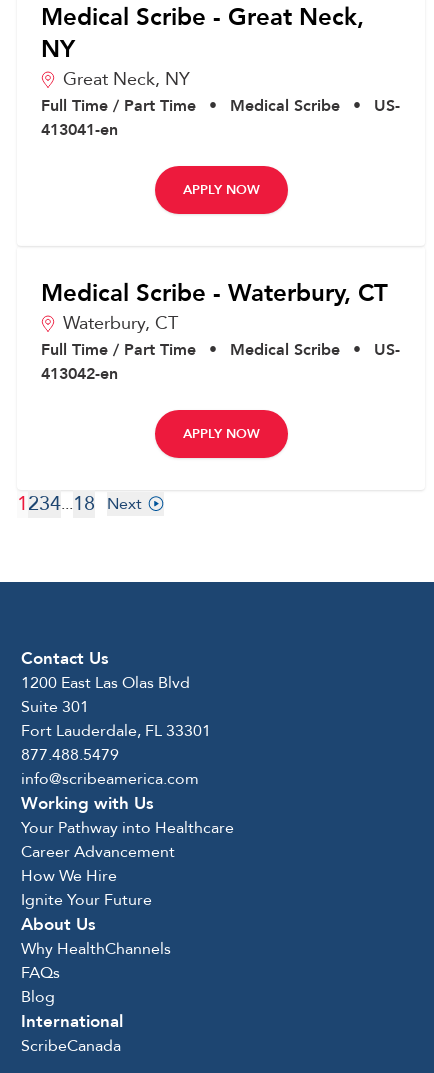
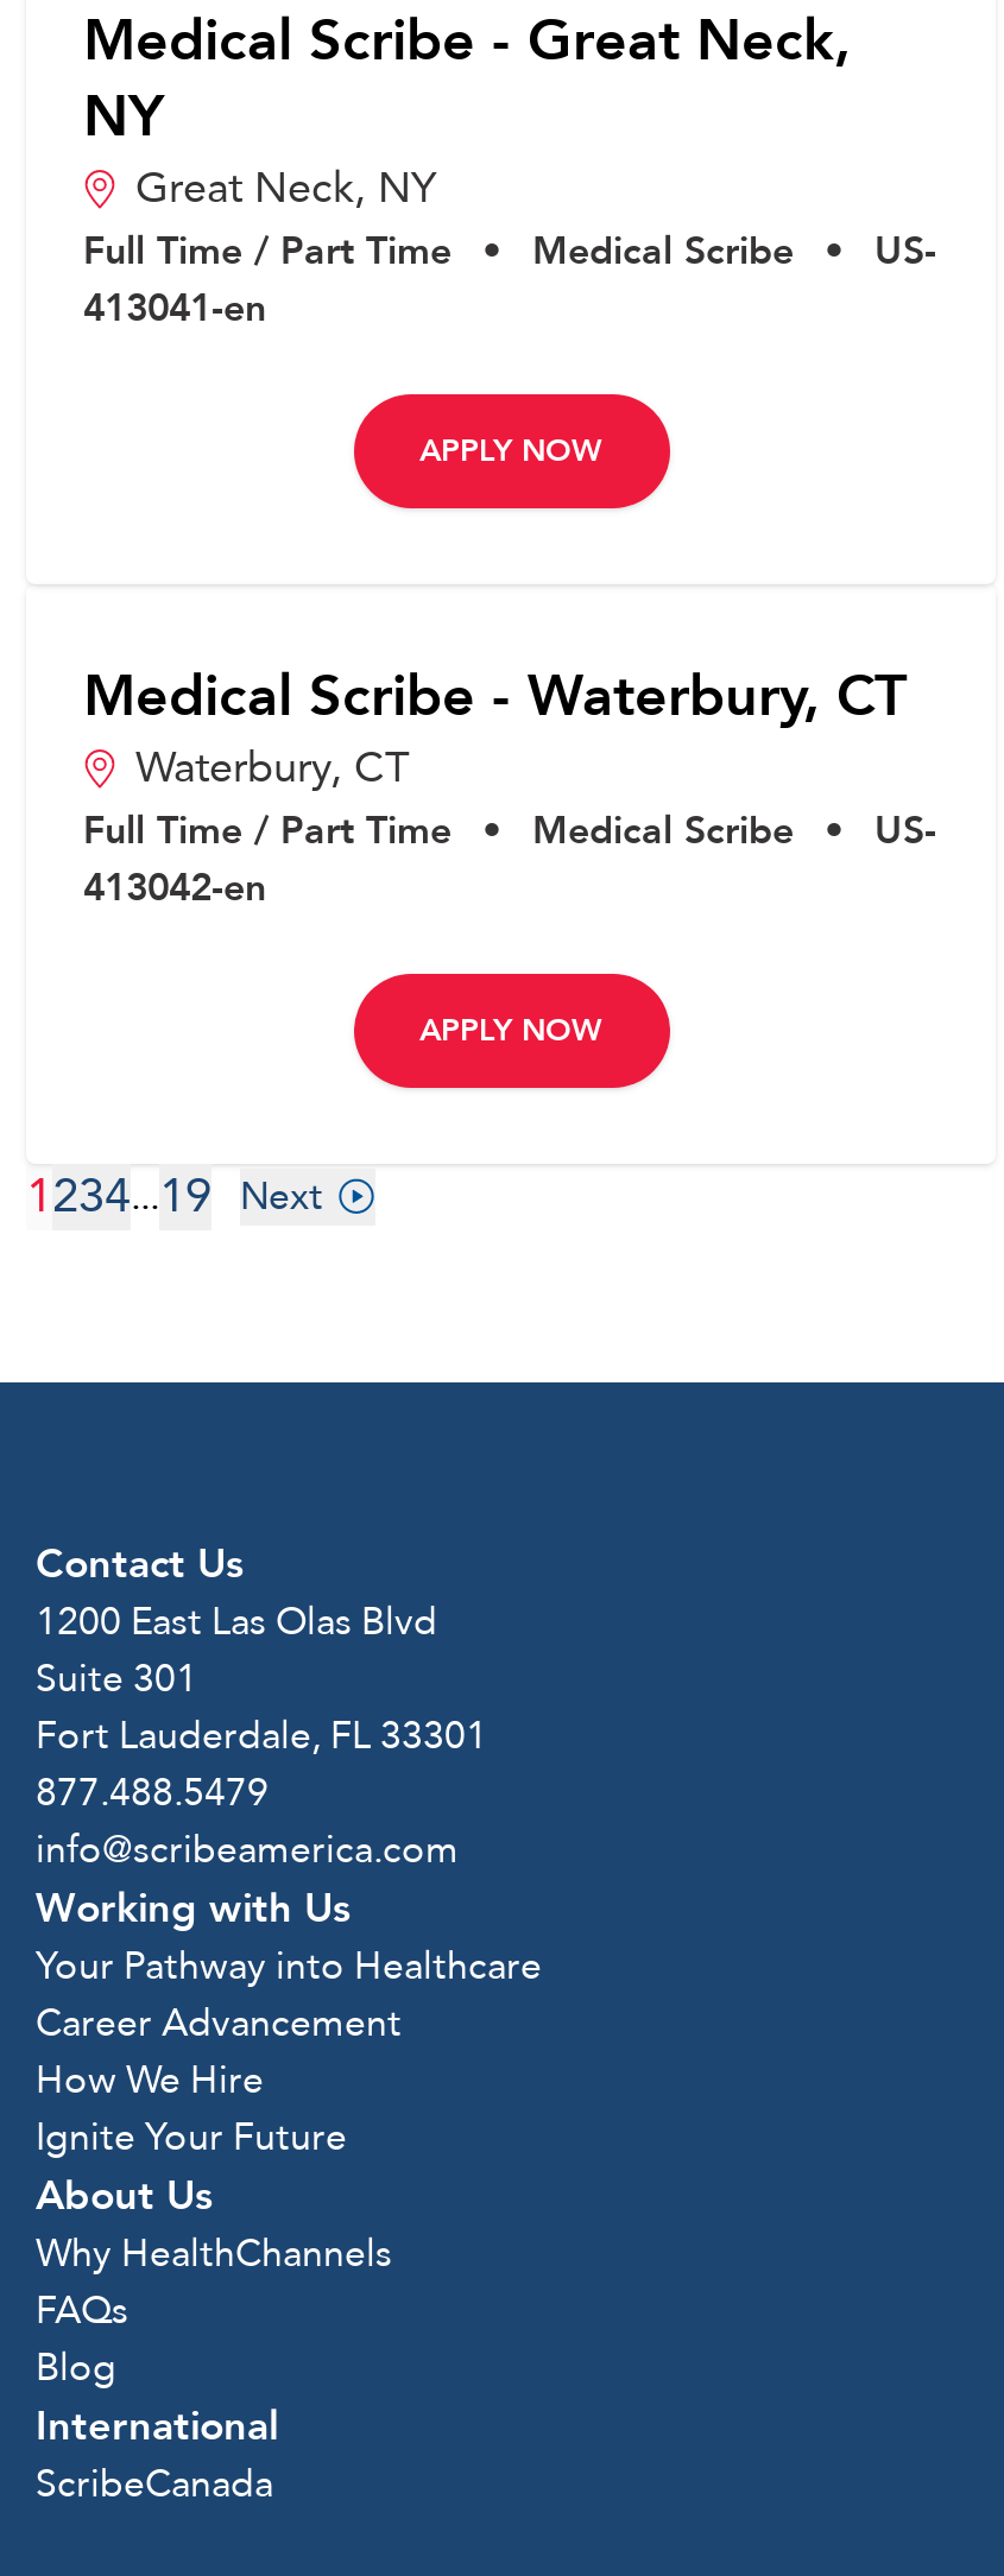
[17,490,142,517] 1 234...18 Next -> [26,1163,323,1228] 1 234...19 Next

